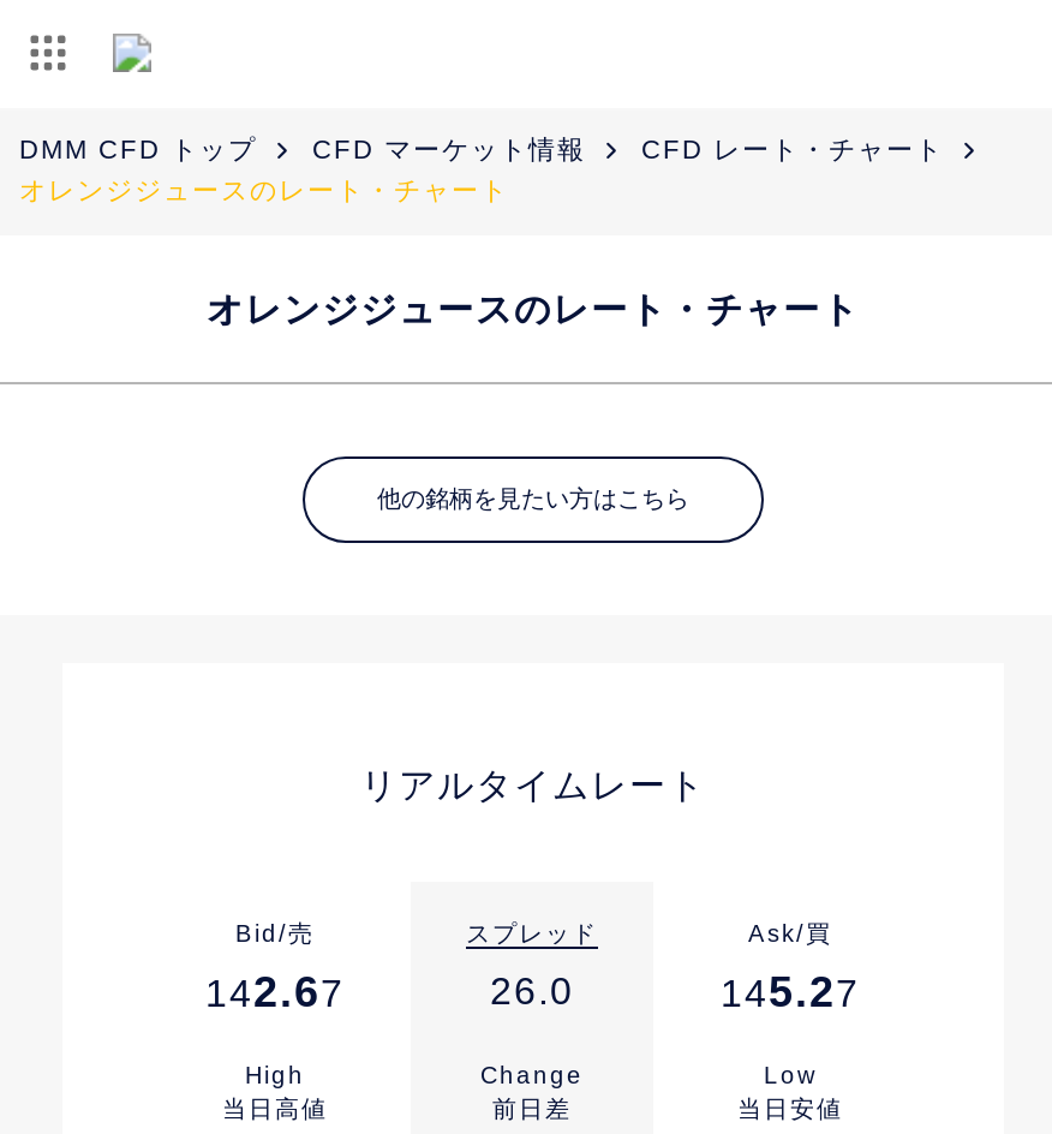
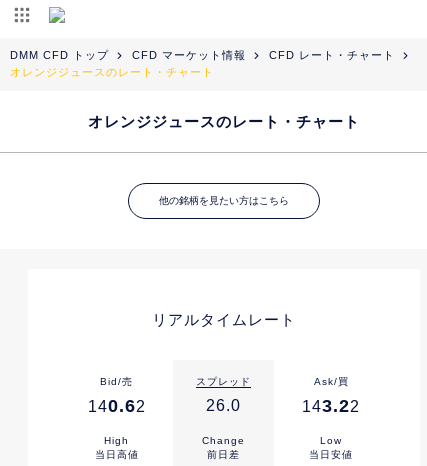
[205,968,345,1016] 142.67 -> [87,396,145,416] 140.62
[721,968,860,1016] 145.27 -> [302,396,360,416] 143.22

